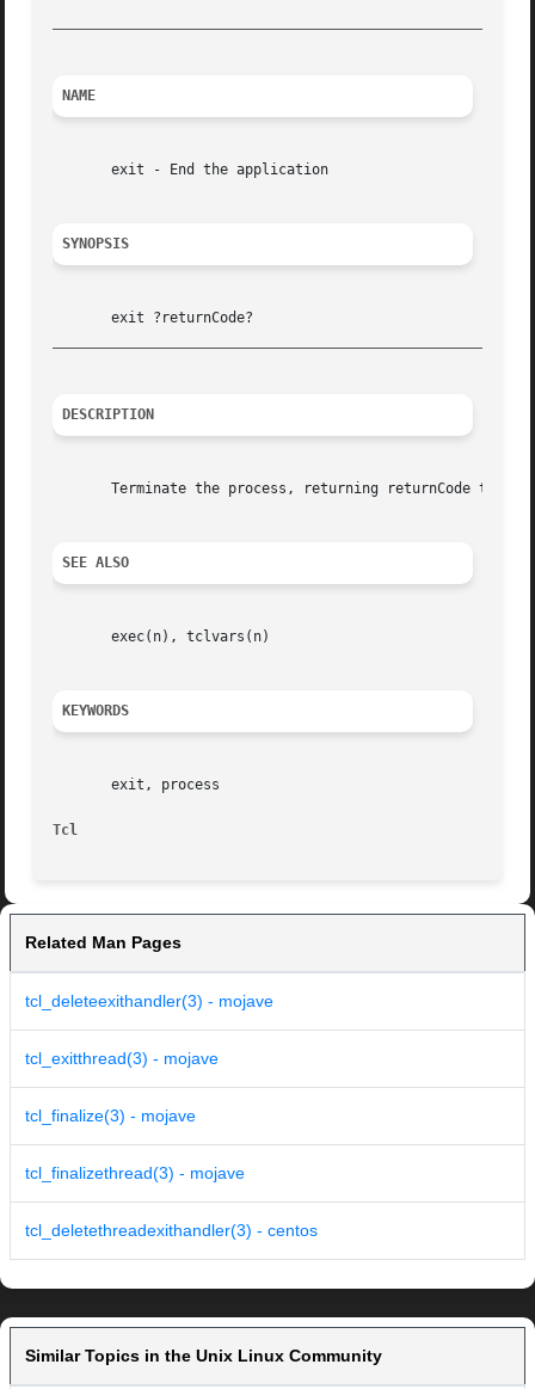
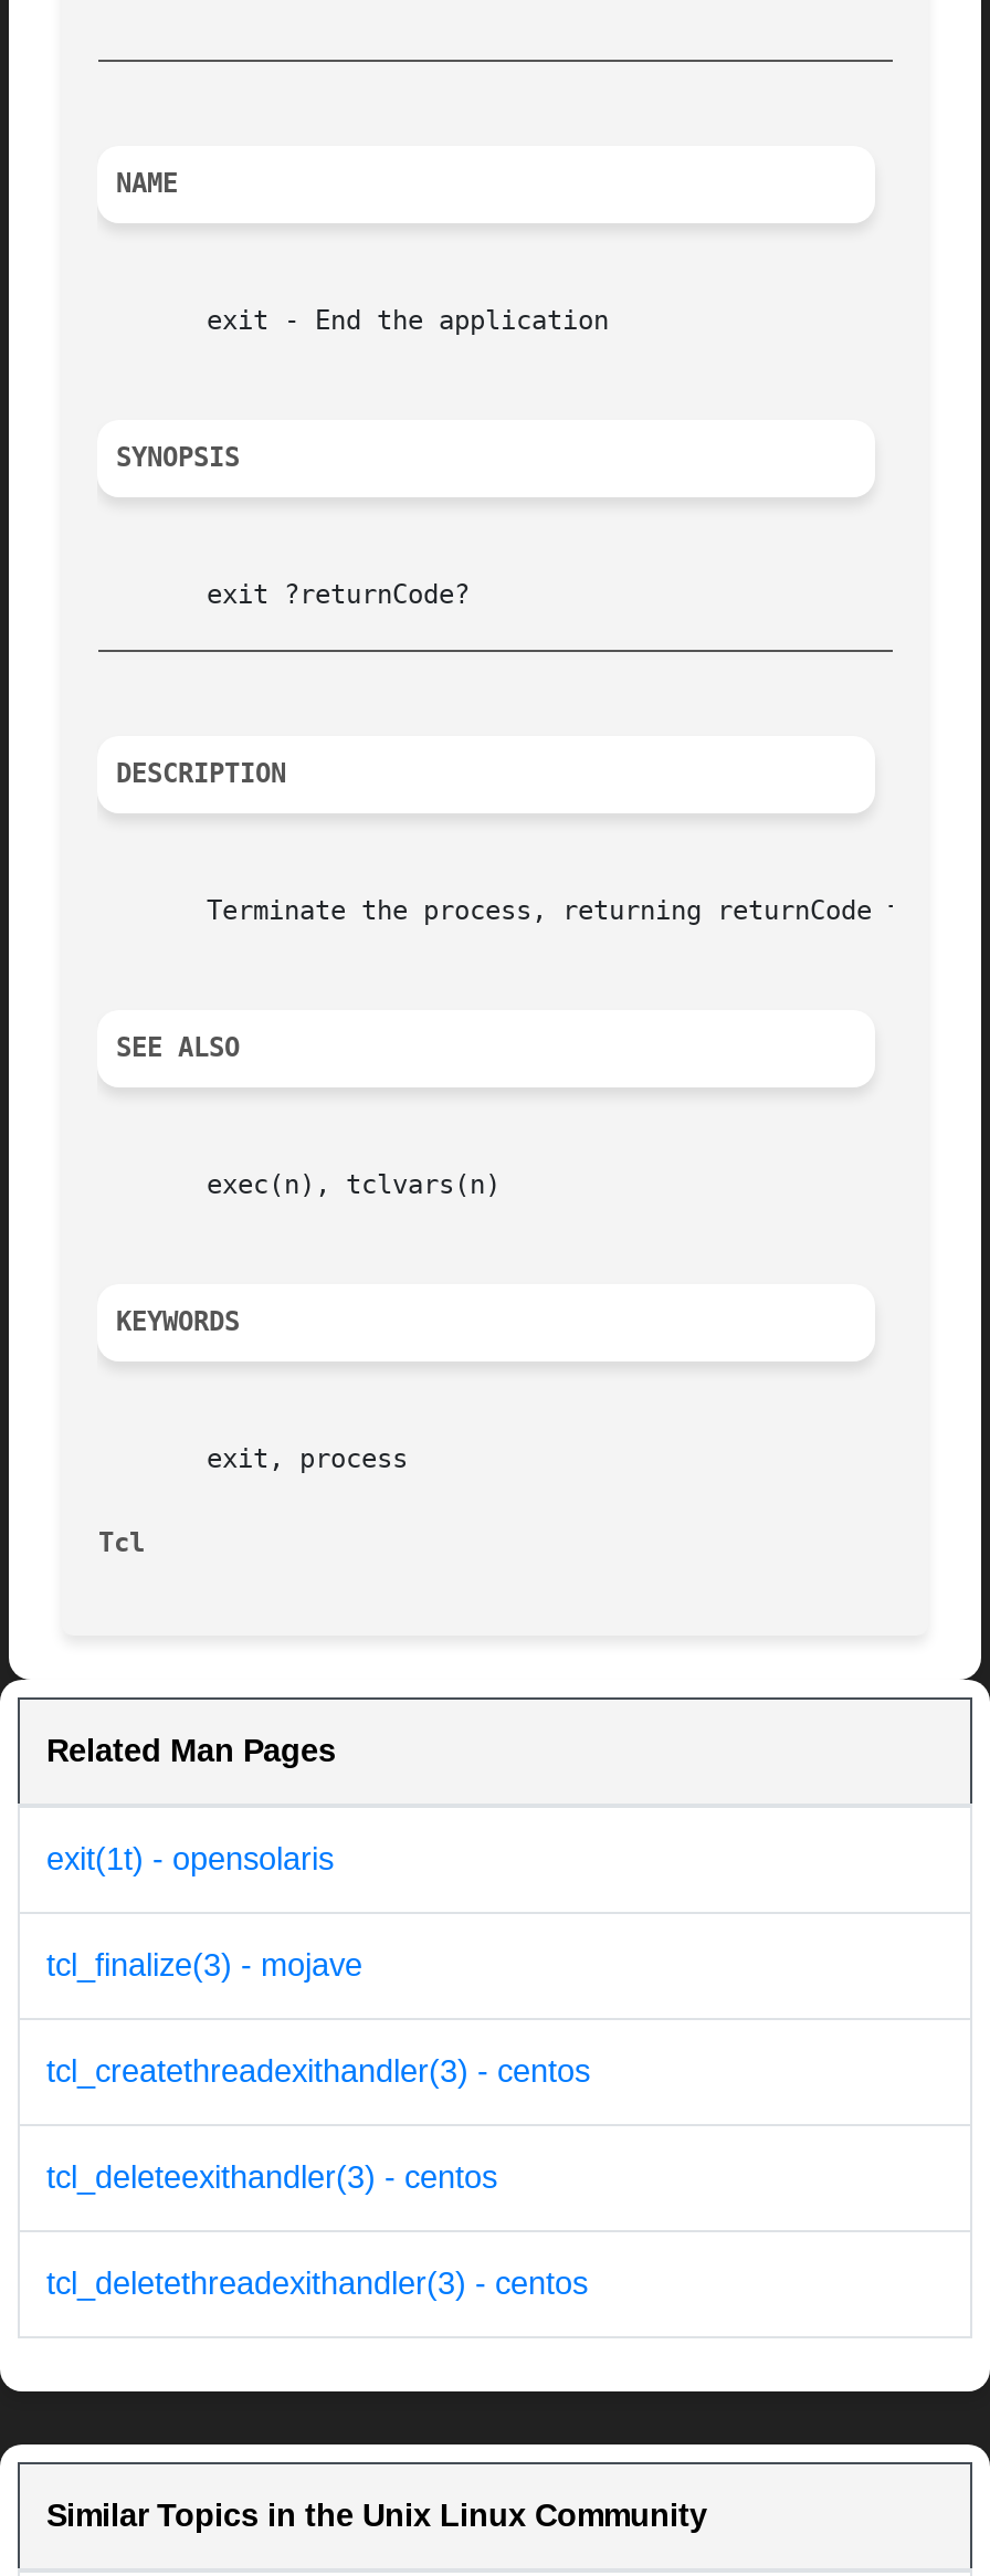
[25,992,273,1068] tcl_deleteexithandler(3) - mojave | tcl_exitthread(3) - mojave -> [46,1842,334,1877] exit(1t) - opensolaris
moved [25,1106,196,1125] -> [46,1948,362,1983]: tcl_finalize(3) - mojave
[25,1164,245,1183] tcl_finalizethread(3) - mojave -> [46,2054,590,2195] tcl_createthreadexithandler(3) - centos | tcl_deleteexithandler(3) - centos

